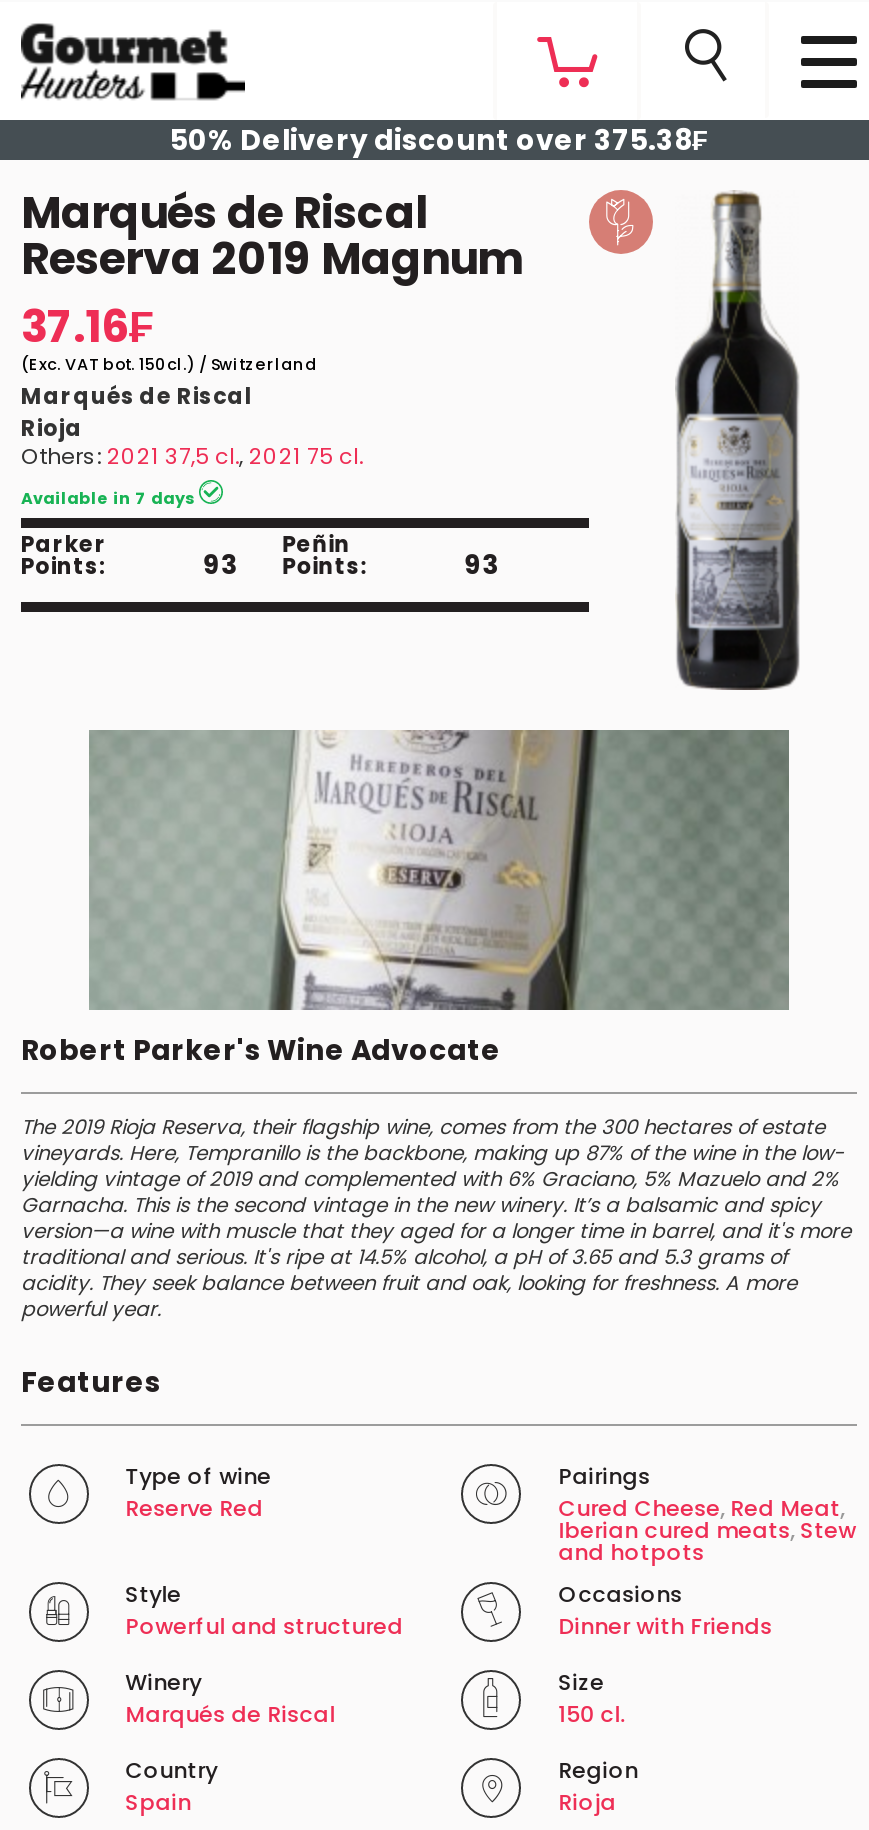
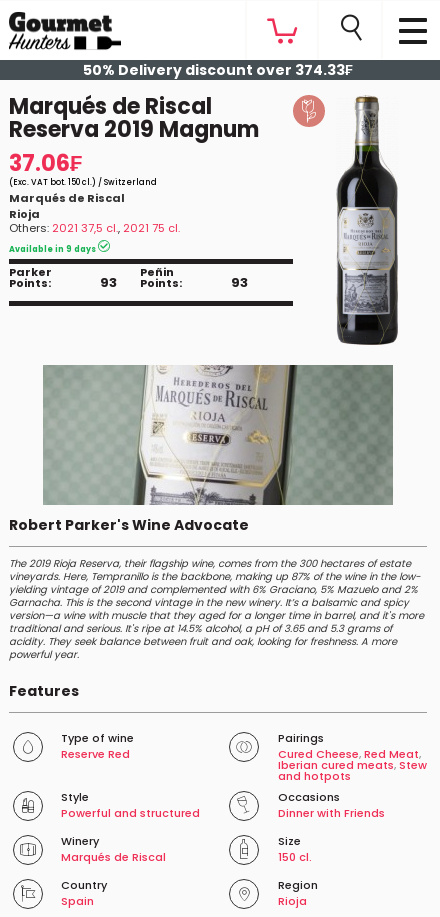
[170,120,708,160] 50% Delivery discount over 375.38₣ -> [83,60,353,80] 50% Delivery discount over 374.33₣
[21,296,153,358] 37.16₣ -> [9,148,82,179] 37.06₣
[21,488,199,510] Available in 7 days -> [9,244,98,255] Available in 9 days

